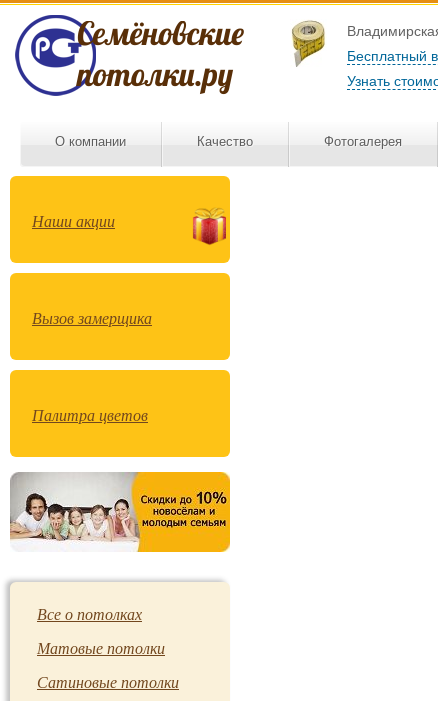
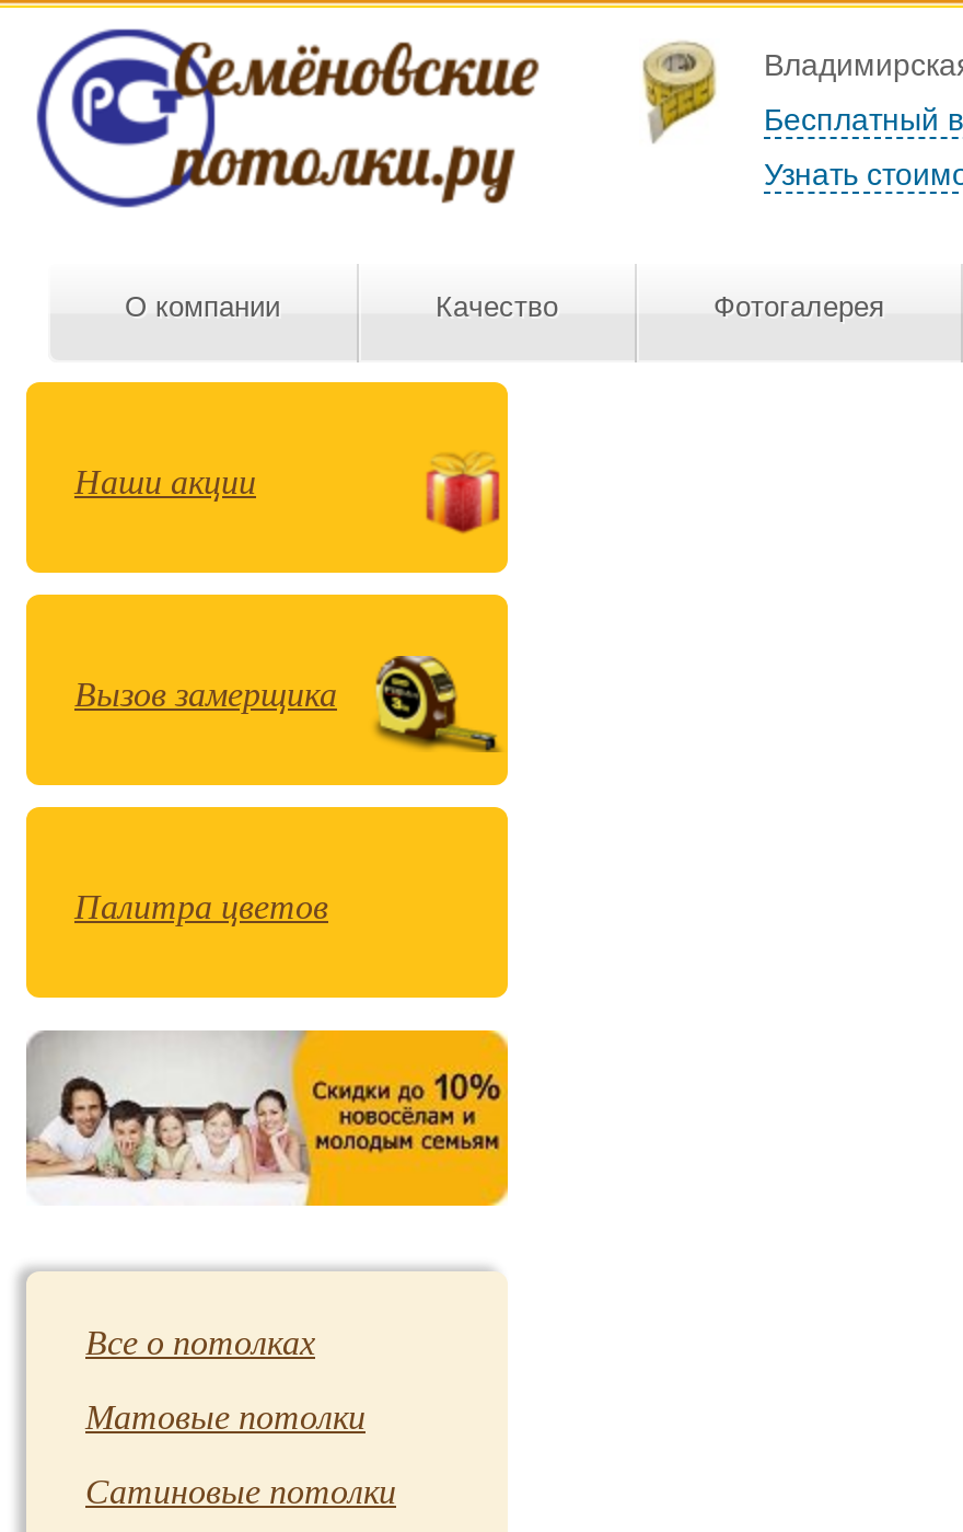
none -> [374,654,501,755] [image]

